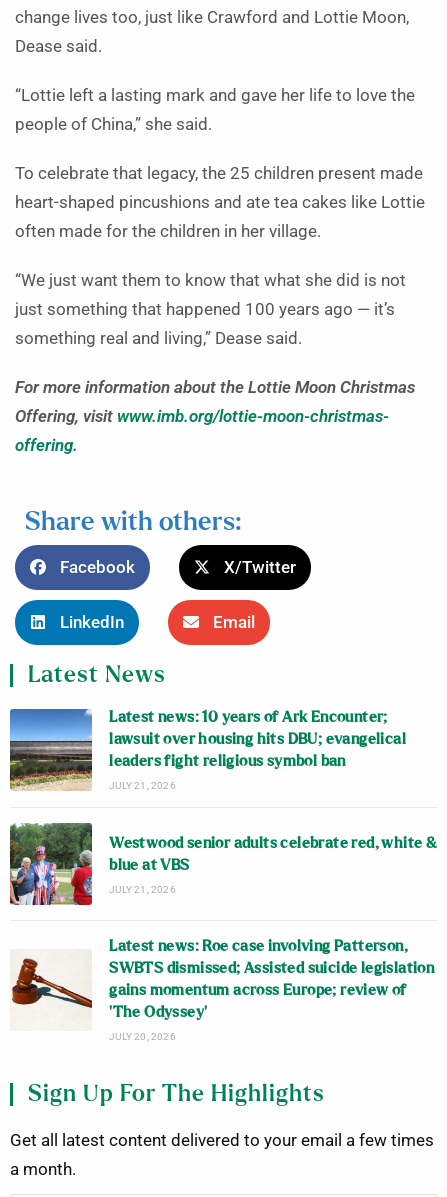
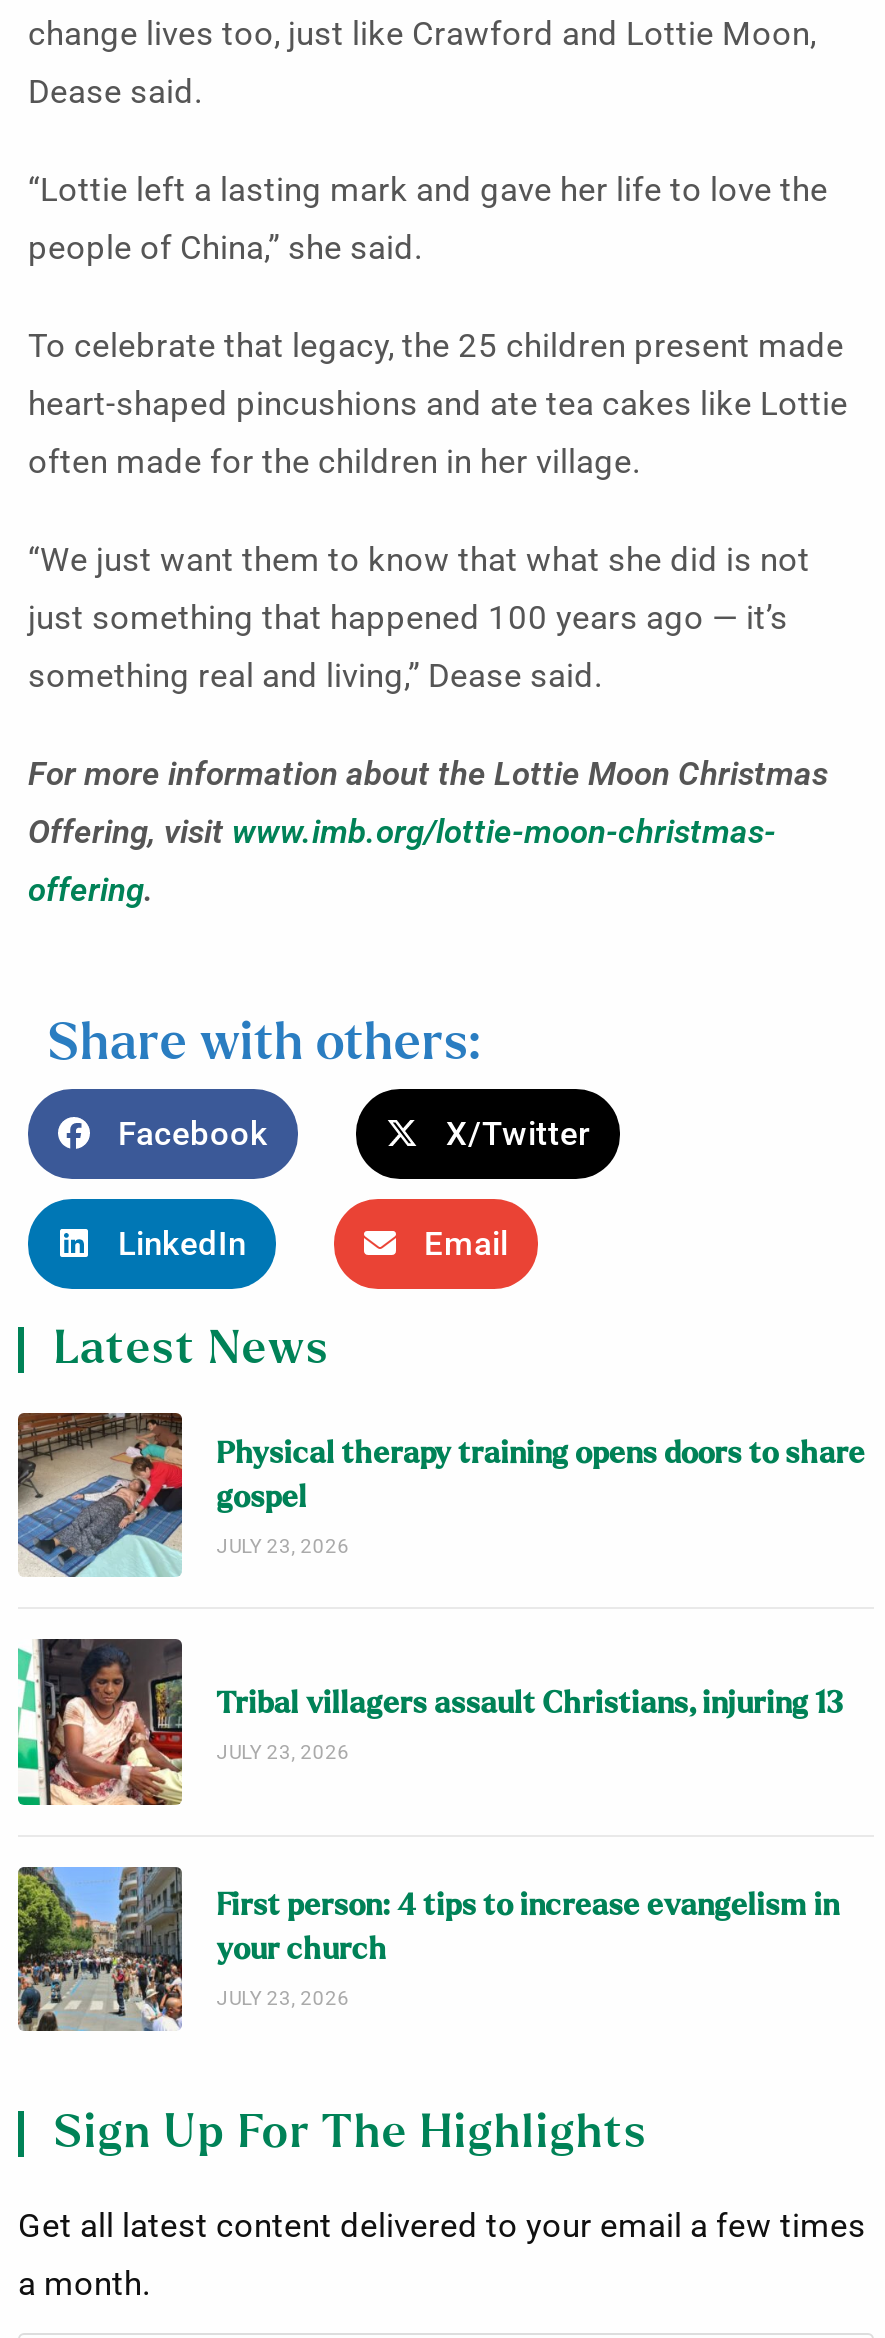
[9,708,406,791] [image] | Latest news: 10 years of Ark Encounter; | lawsuit over housing hits DBU; evangelical | leaders fight religious symbol ban | JULY 21, 2026 -> [16,1411,865,1579] [image] | Physical therapy training opens doors to share | gospel | JULY 23, 2026
[9,822,437,906] [image] | Westwood senior adults celebrate red, white & | blue at VBS | JULY 21, 2026 -> [16,1637,850,1809] [image] | Tribal villagers assault Christians, injuring 13 | JULY 23, 2026
[10,939,434,1042] [image] | Latest news: Roe case involving Patterson, | SWBTS dismissed; Assisted suicide legislation | gains momentum across Europe; review of | ‘The Odyssey’ | JULY 20, 2026 -> [16,1867,839,2033] [image] | First person: 4 tips to increase evangelism in | your church | JULY 23, 2026

